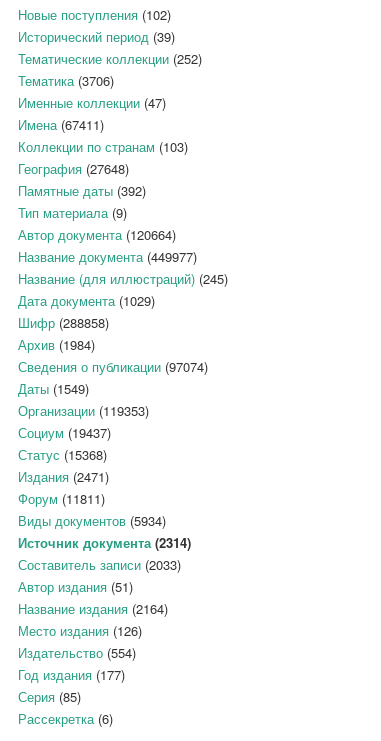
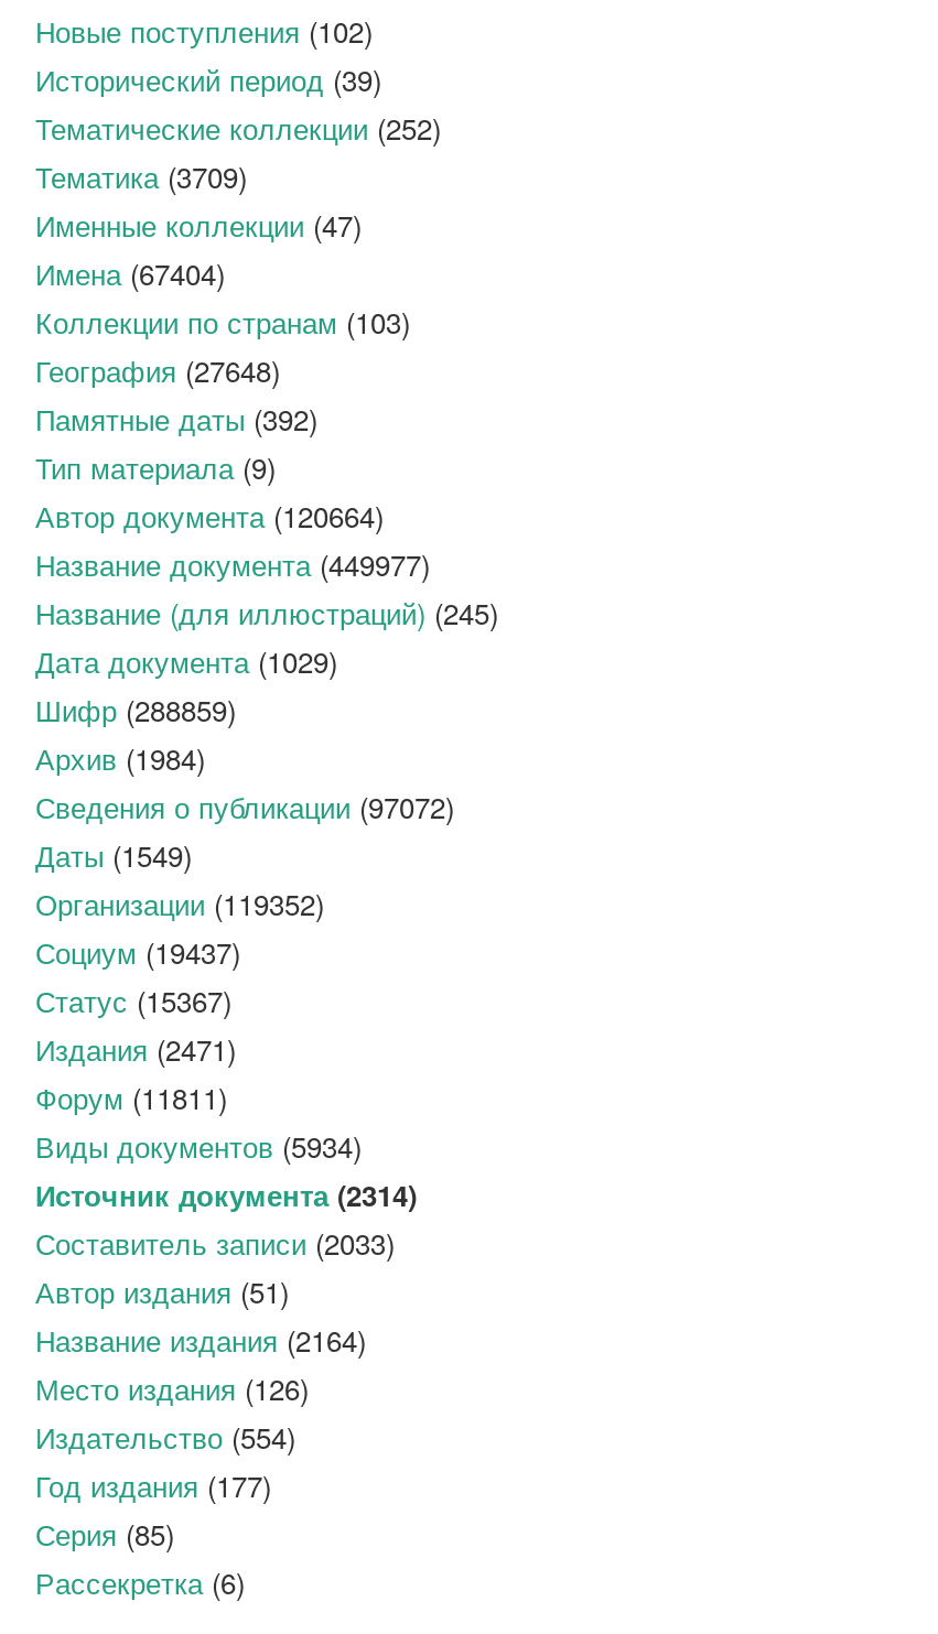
[18,71,114,90] Тематика (3706) -> [35,155,247,197] Тематика (3709)
[18,115,104,134] Имена (67411) -> [35,252,225,294] Имена (67404)
[18,313,109,332] Шифр (288858) -> [35,689,236,731] Шифр (288859)
[18,357,208,376] Сведения о публикации (97074) -> [35,786,454,827] Сведения о публикации (97072)
[18,401,149,420] Организации (119353) -> [35,883,324,924] Организации (119352)
[18,445,107,464] Статус (15368) -> [35,980,231,1021] Статус (15367)

